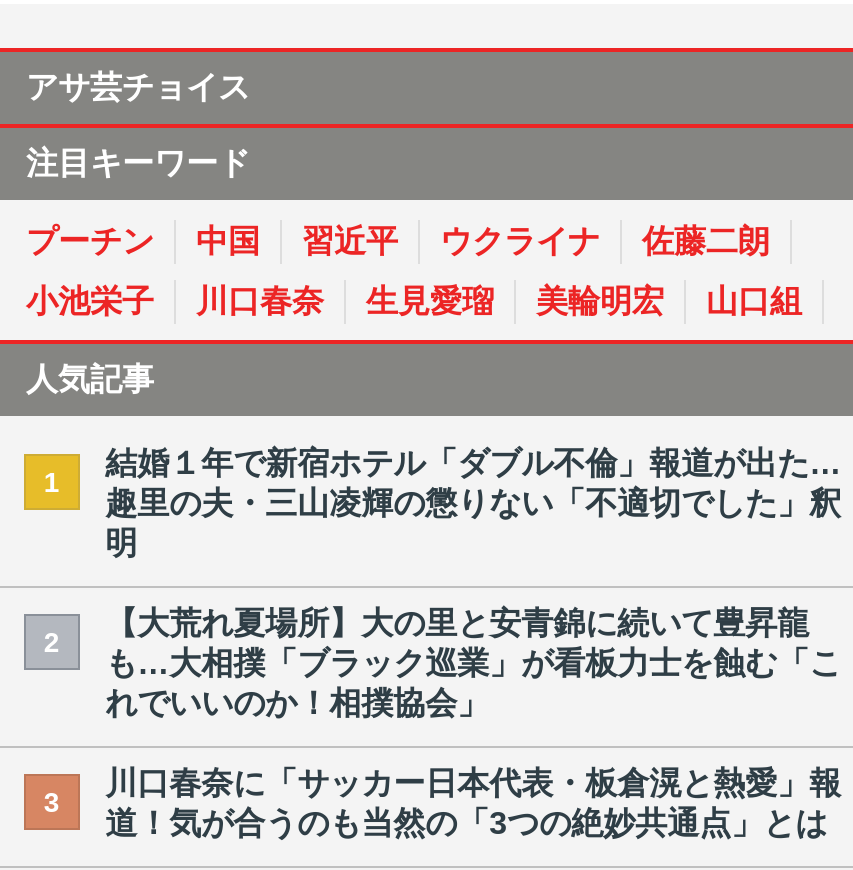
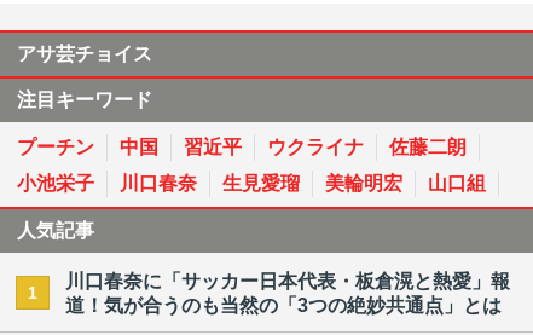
[44,446,841,657] 結婚１年で新宿ホテル「ダブル不倫」報道が出た… | 趣里の夫・三山凌輝の懲りない「不適切でした」釈 | 明 | 2 -> none
[44,606,841,817] 【大荒れ夏場所】大の里と安青錦に続いて豊昇龍 | も…大相撲「ブラック巡業」が看板力士を蝕む「こ | れでいいのか！相撲協会」 | 3 -> none

